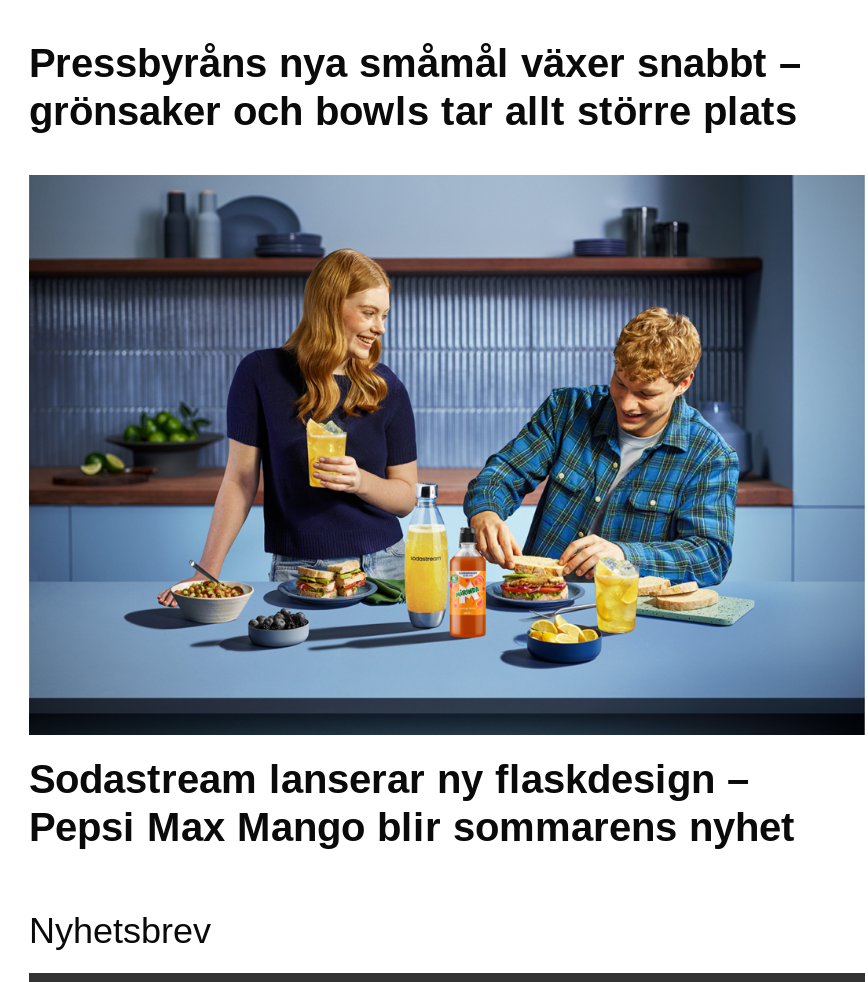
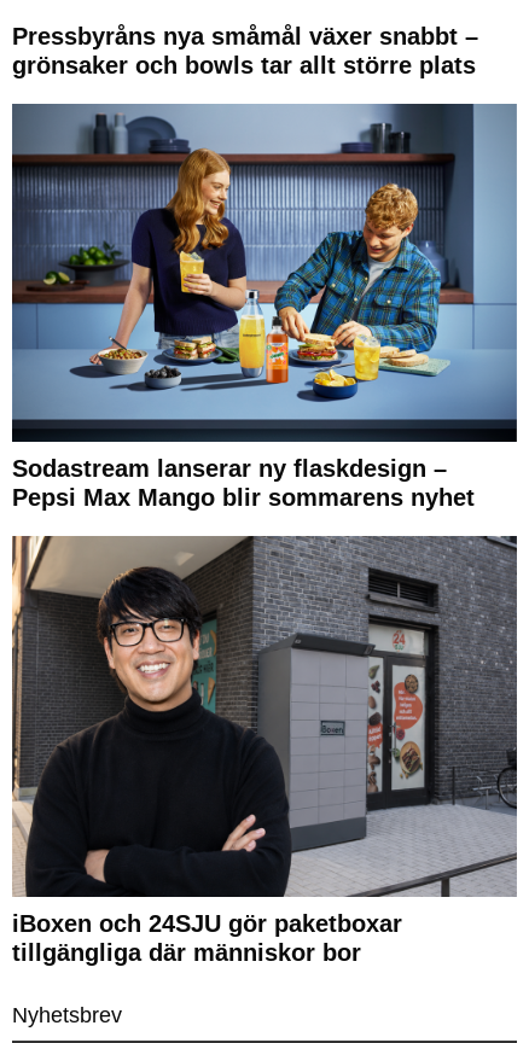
none -> [11,535,518,966] [image] | iBoxen och 24SJU gör paketboxar | tillgängliga där människor bor

